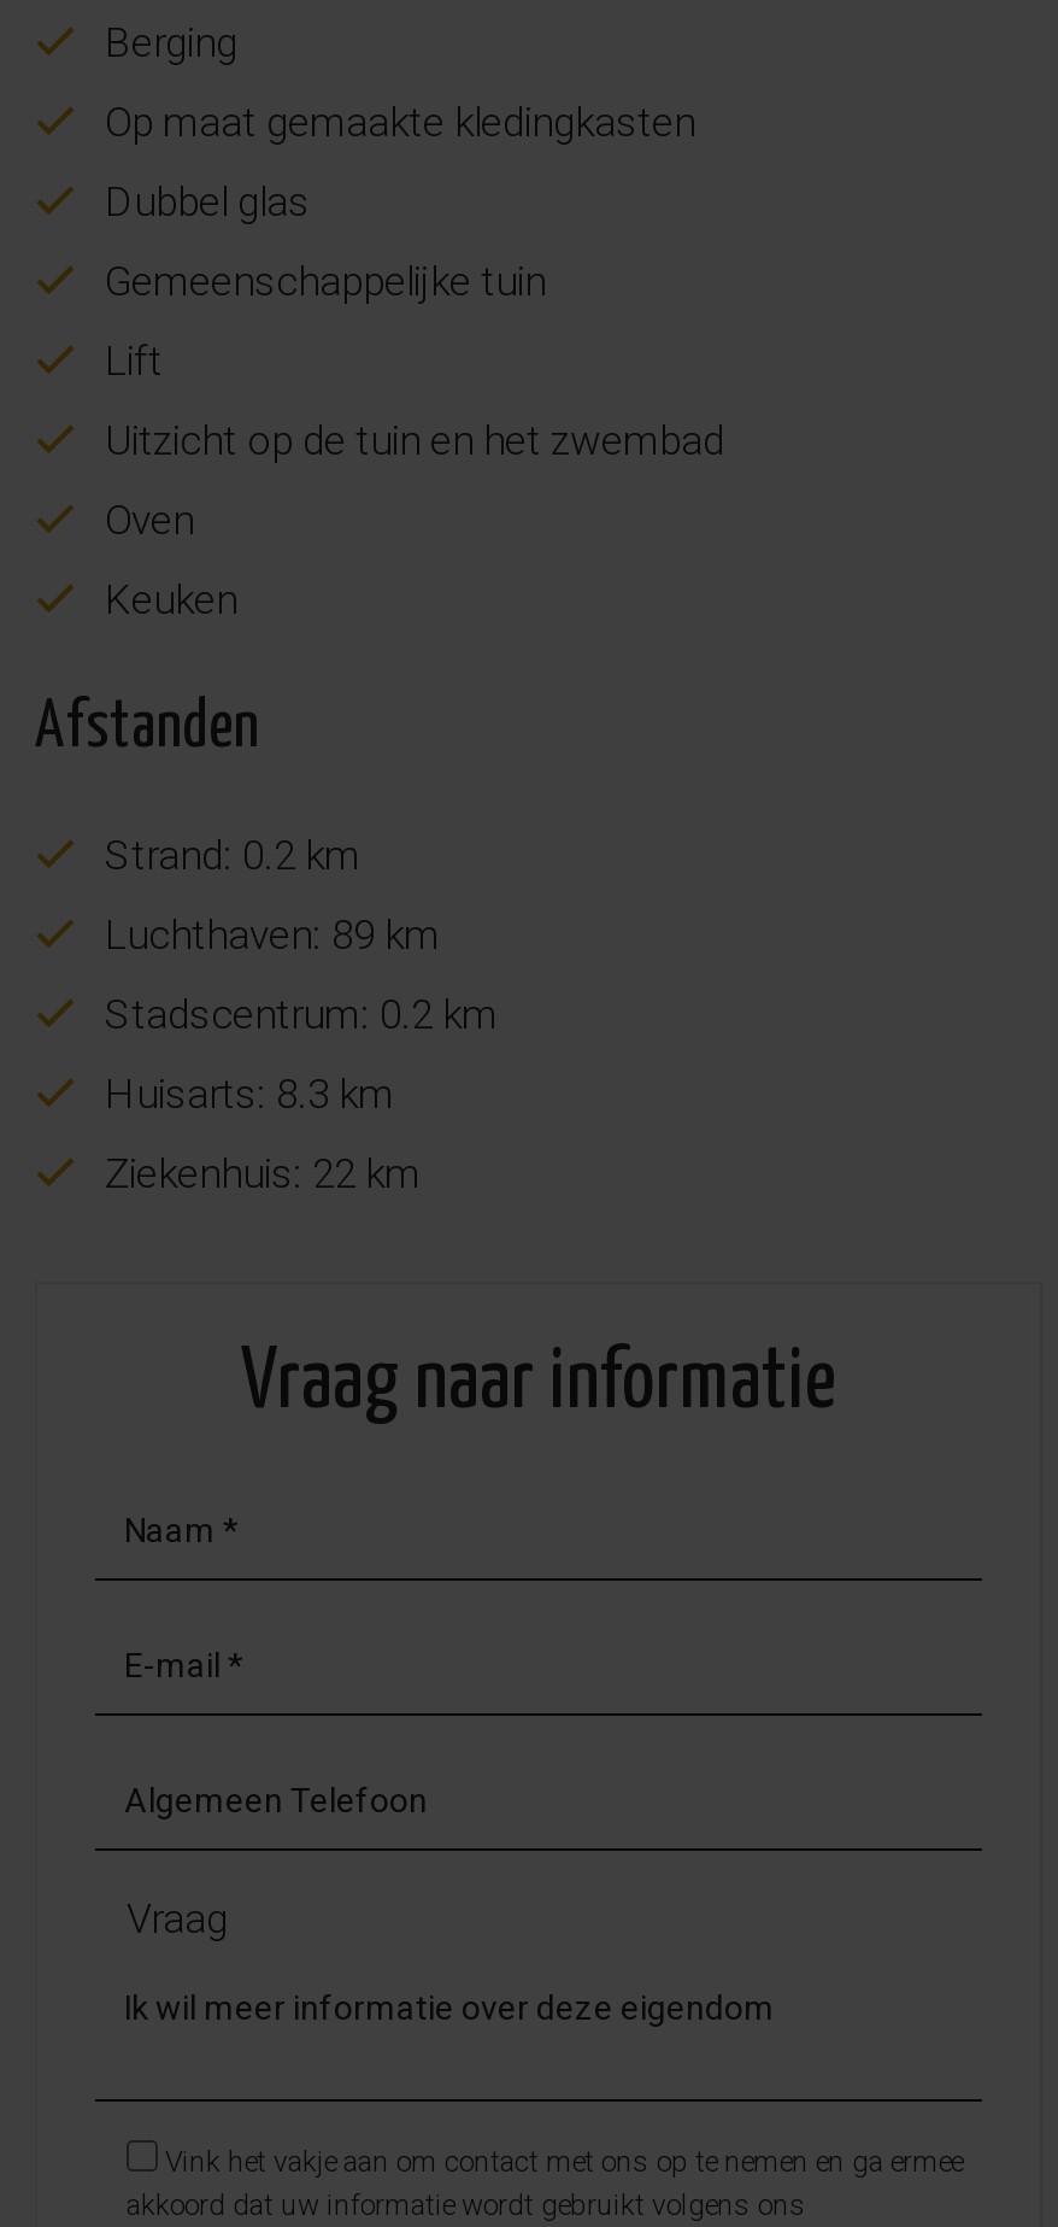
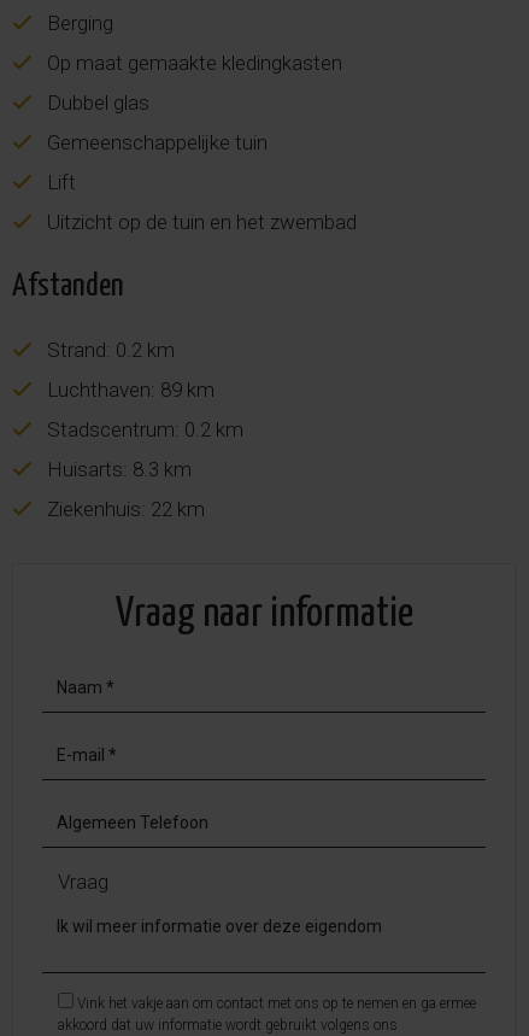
[95,495,237,623] Oven | Keuken -> none

